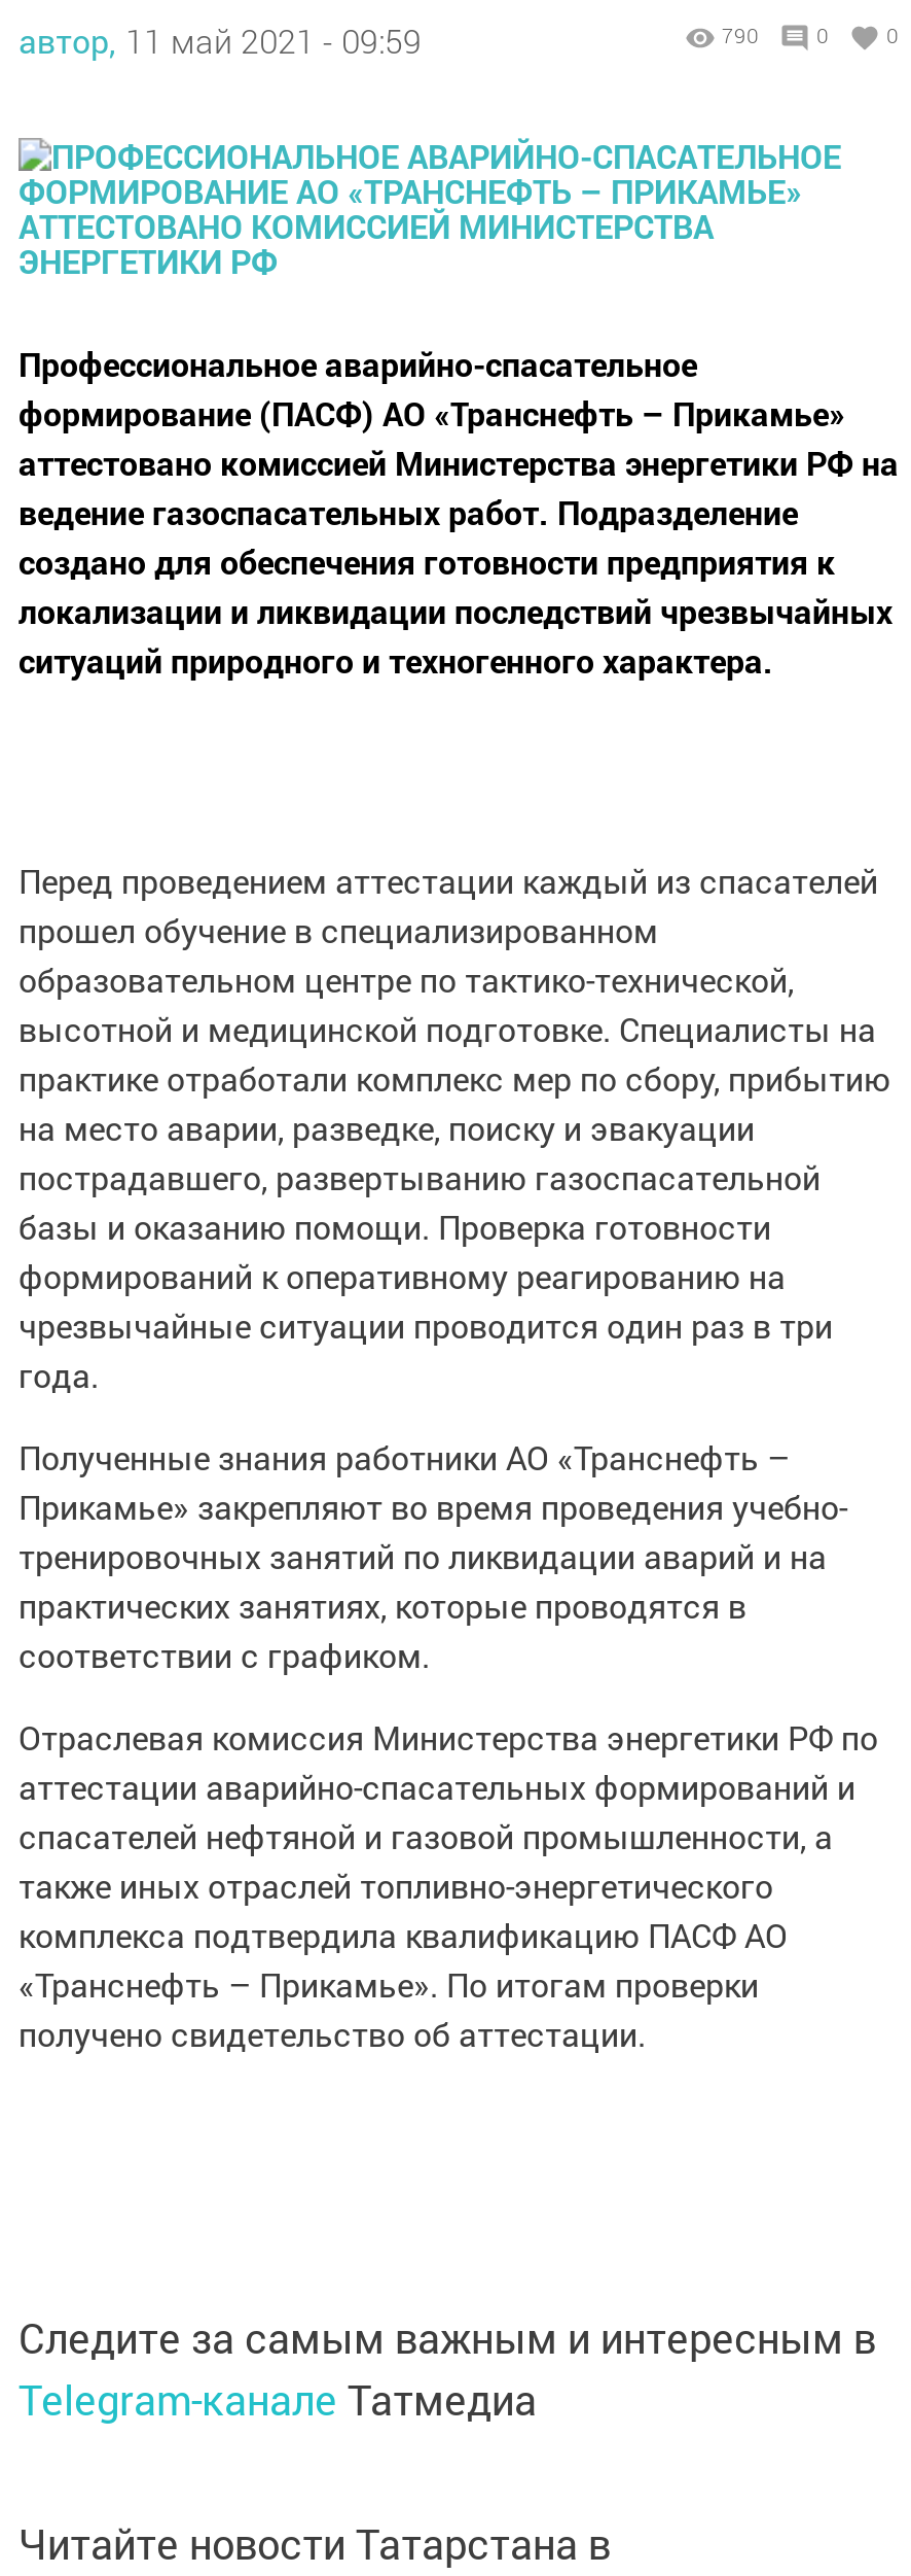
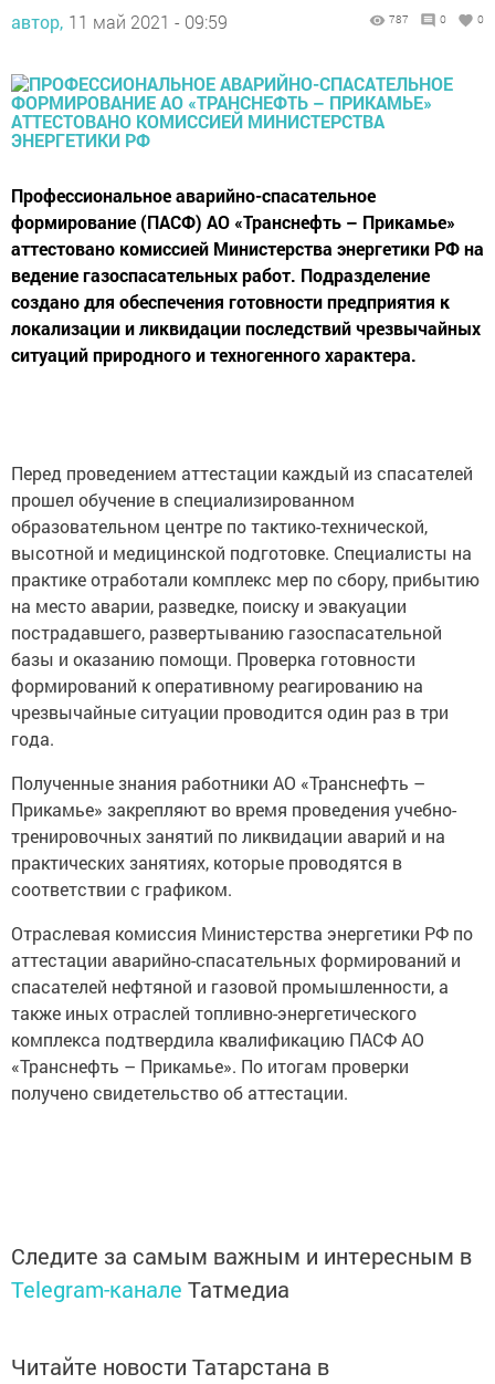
[722,23,759,50] 790 -> [389,13,409,27] 787

